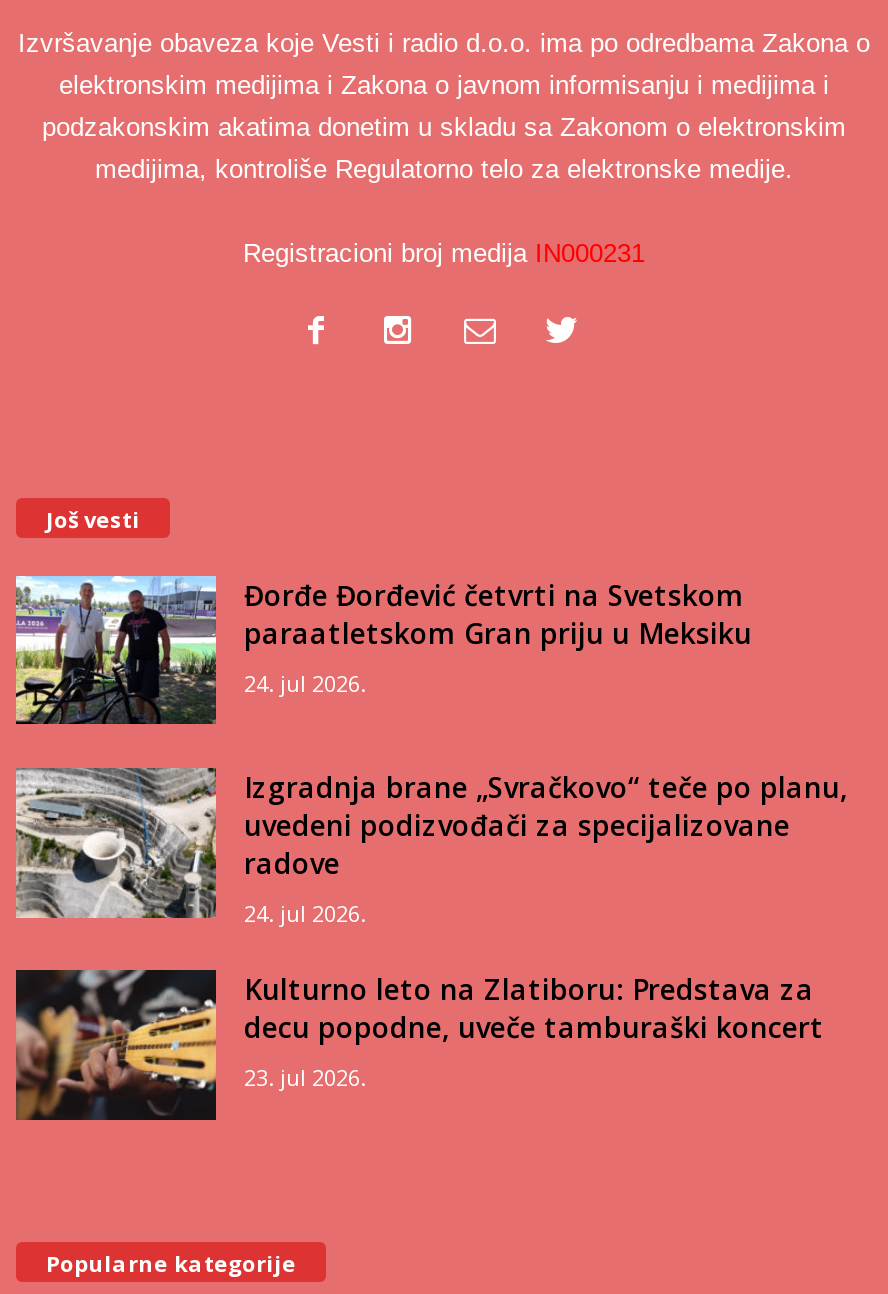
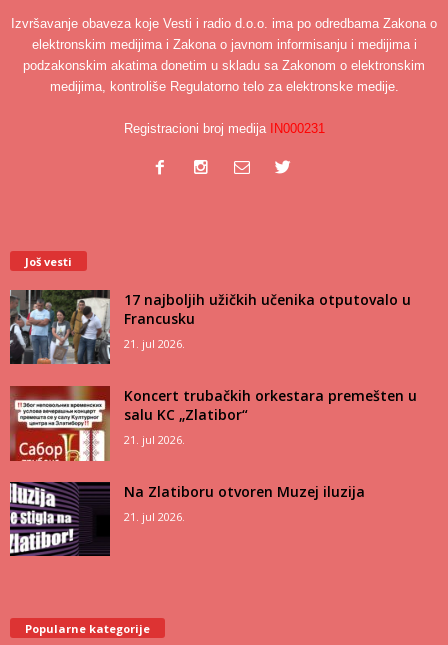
[14,574,752,726] [image] | Đorđe Đorđević četvrti na Svetskom | paraatletskom Gran priju u Meksiku | 24. jul 2026. -> [9,289,411,364] [image] | 17 najboljih užičkih učenika otputovalo u | Francusku | 21. jul 2026.
[14,766,848,927] [image] | Izgradnja brane „Svračkovo“ teče po planu, | uvedeni podizvođači za specijalizovane | radove | 24. jul 2026. -> [10,385,417,462] [image] | Koncert trubačkih orkestara premešten u | salu KC „Zlatibor“ | 21. jul 2026.
[14,968,824,1122] [image] | Kulturno leto na Zlatiboru: Predstava za | decu popodne, uveče tamburaški koncert | 23. jul 2026. -> [9,481,365,557] [image] | Na Zlatiboru otvoren Muzej iluzija | 21. jul 2026.

